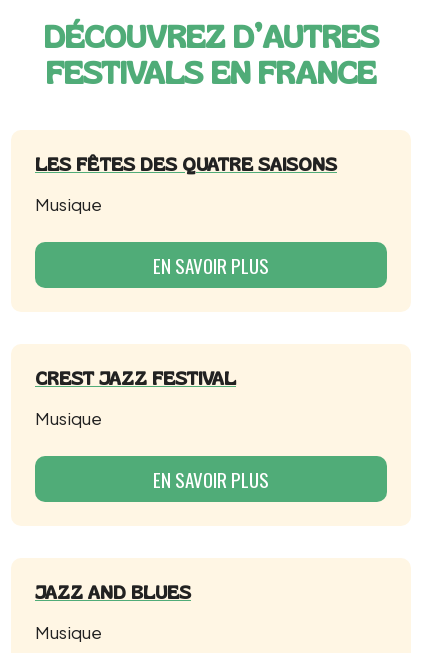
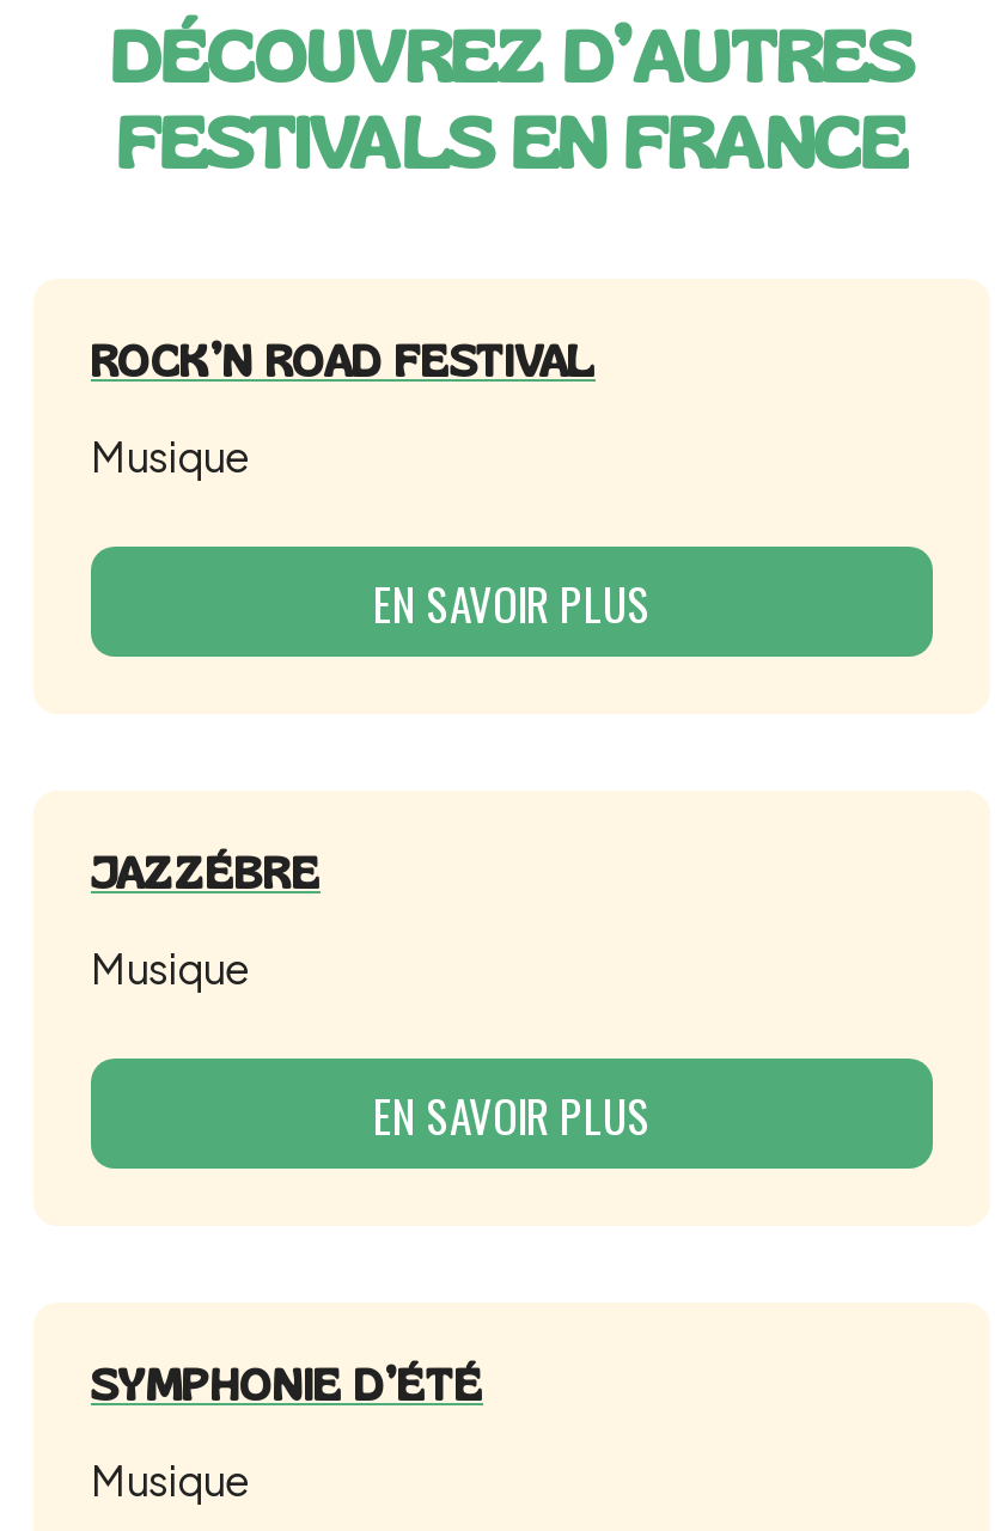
[35,154,337,175] LES FÊTES DES QUATRE SAISONS -> [91,336,596,386] ROCK’N ROAD FESTIVAL
[35,368,236,389] CREST JAZZ FESTIVAL -> [91,848,321,898] JAZZÉBRE
[35,582,191,603] JAZZ AND BLUES -> [91,1360,483,1410] SYMPHONIE D’ÉTÉ

